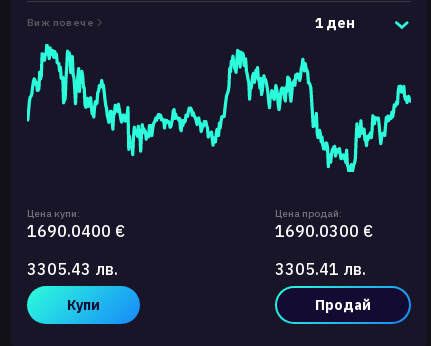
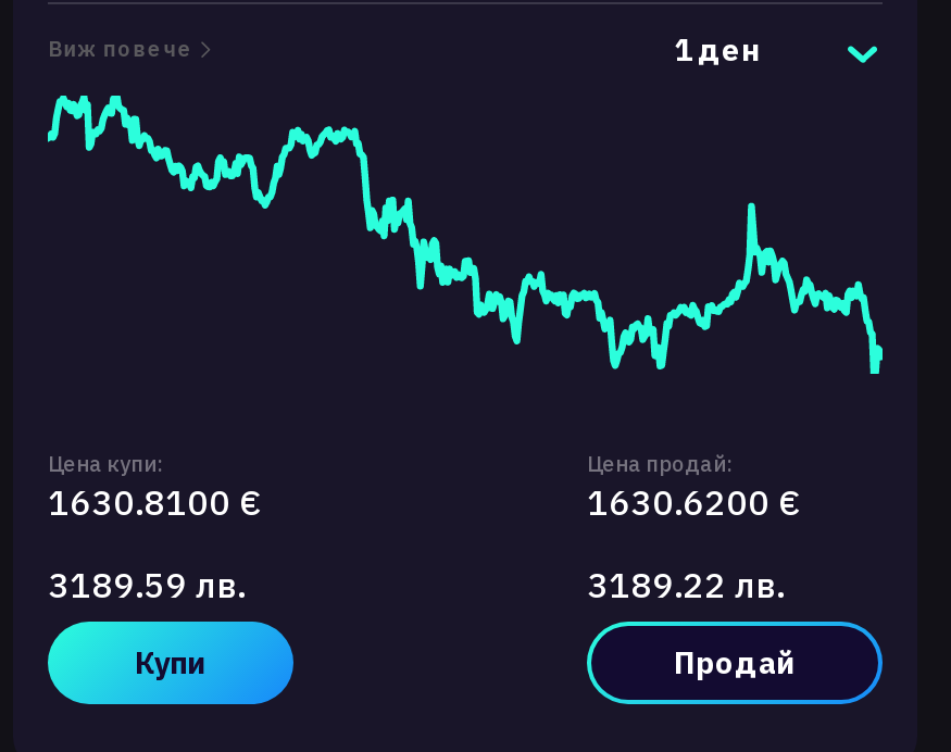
[26,43,412,173] [image] -> [46,93,885,376] [image]
[27,221,125,241] 1690.0400 € -> [48,479,261,523] 1630.8100 €
[275,221,373,241] 1690.0300 € -> [587,479,800,523] 1630.6200 €
[27,259,118,279] 3305.43 лв. -> [48,562,246,606] 3189.59 лв.
[275,259,366,279] 3305.41 лв. -> [587,562,785,606] 3189.22 лв.

